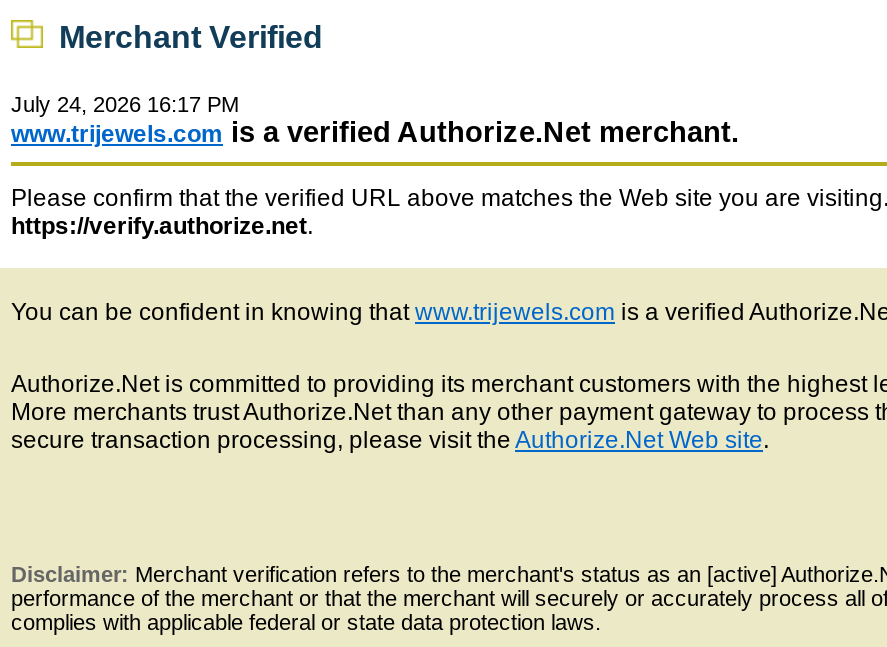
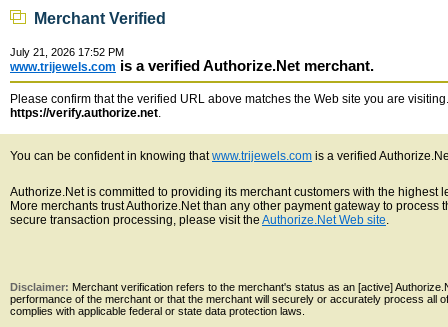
[11,92,239,116] July 24, 2026 16:17 PM -> [10,46,124,58] July 21, 2026 17:52 PM

